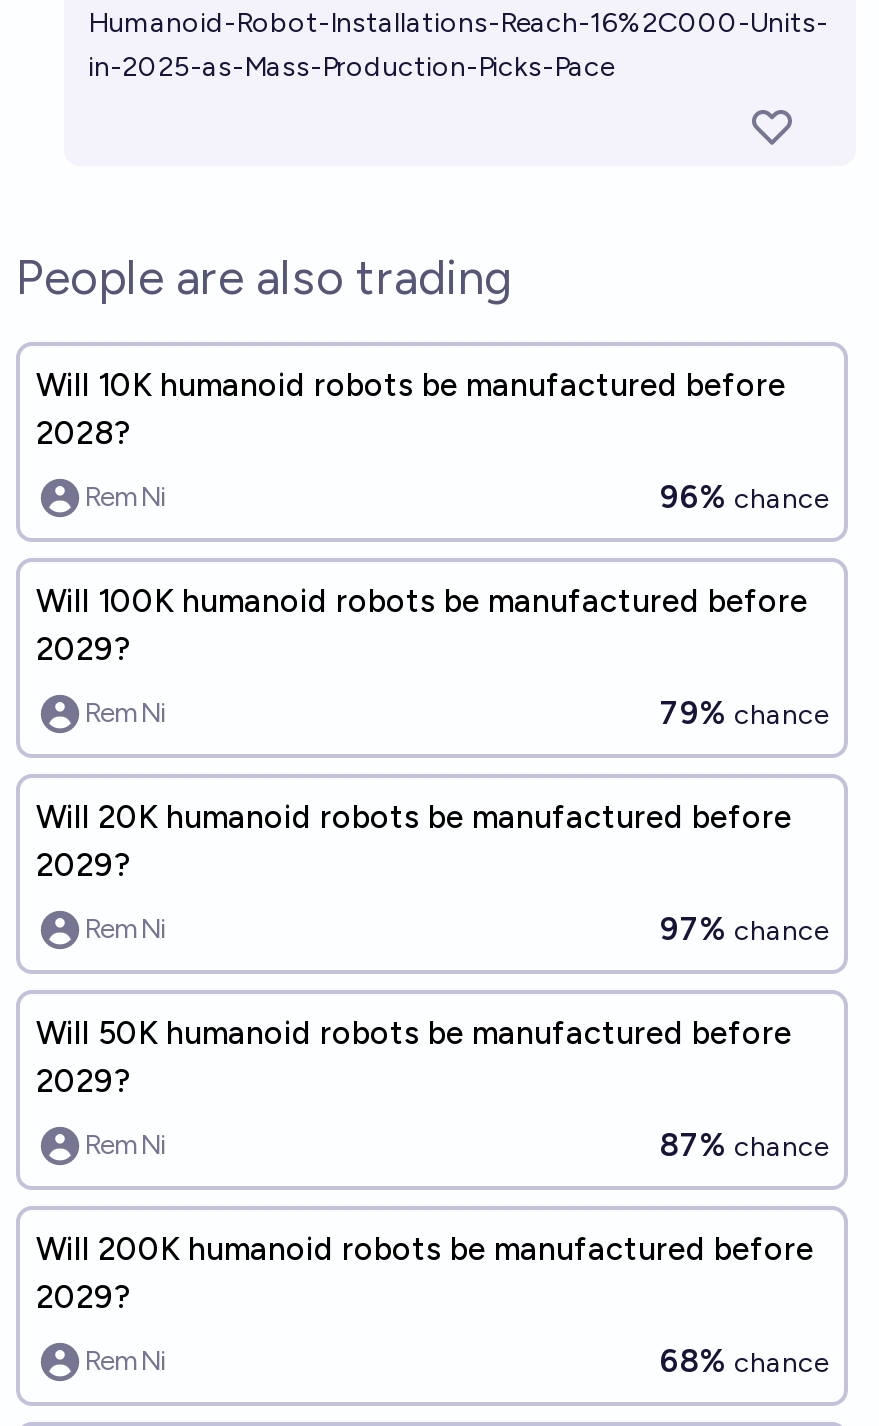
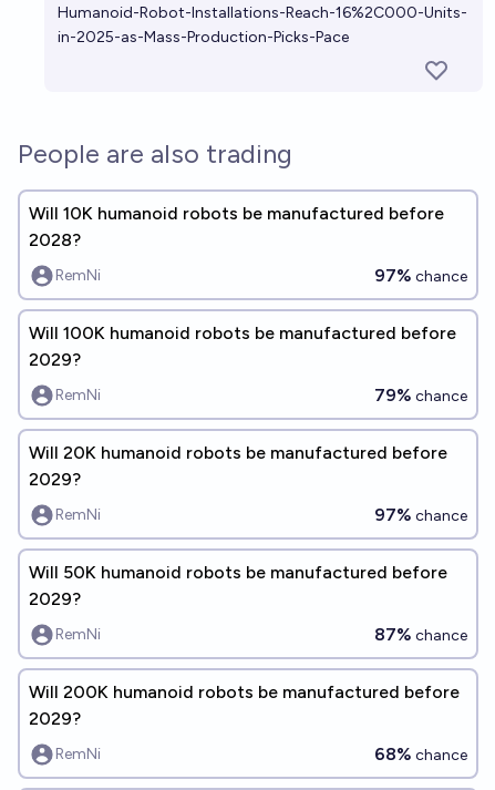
[660,478,828,516] 96% chance -> [374,265,467,286] 97% chance

